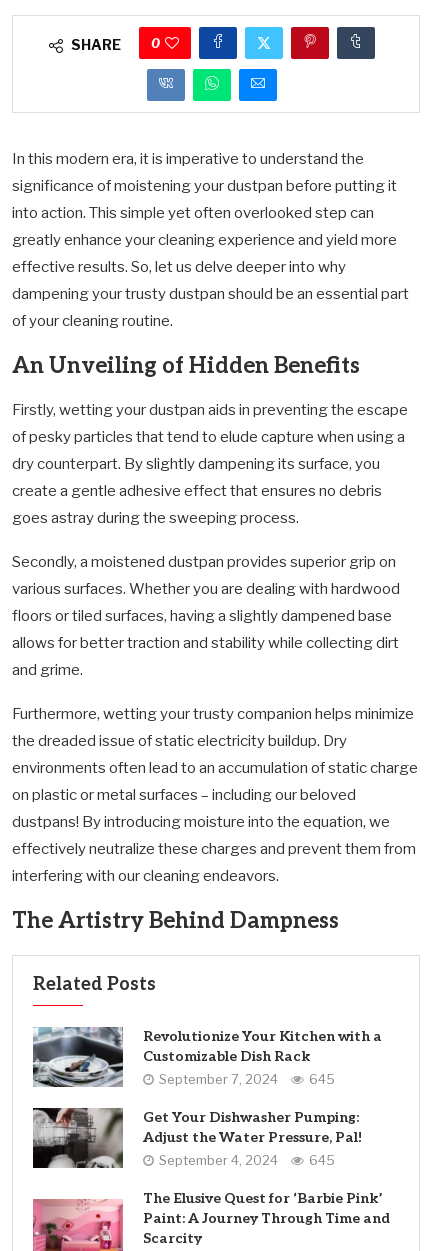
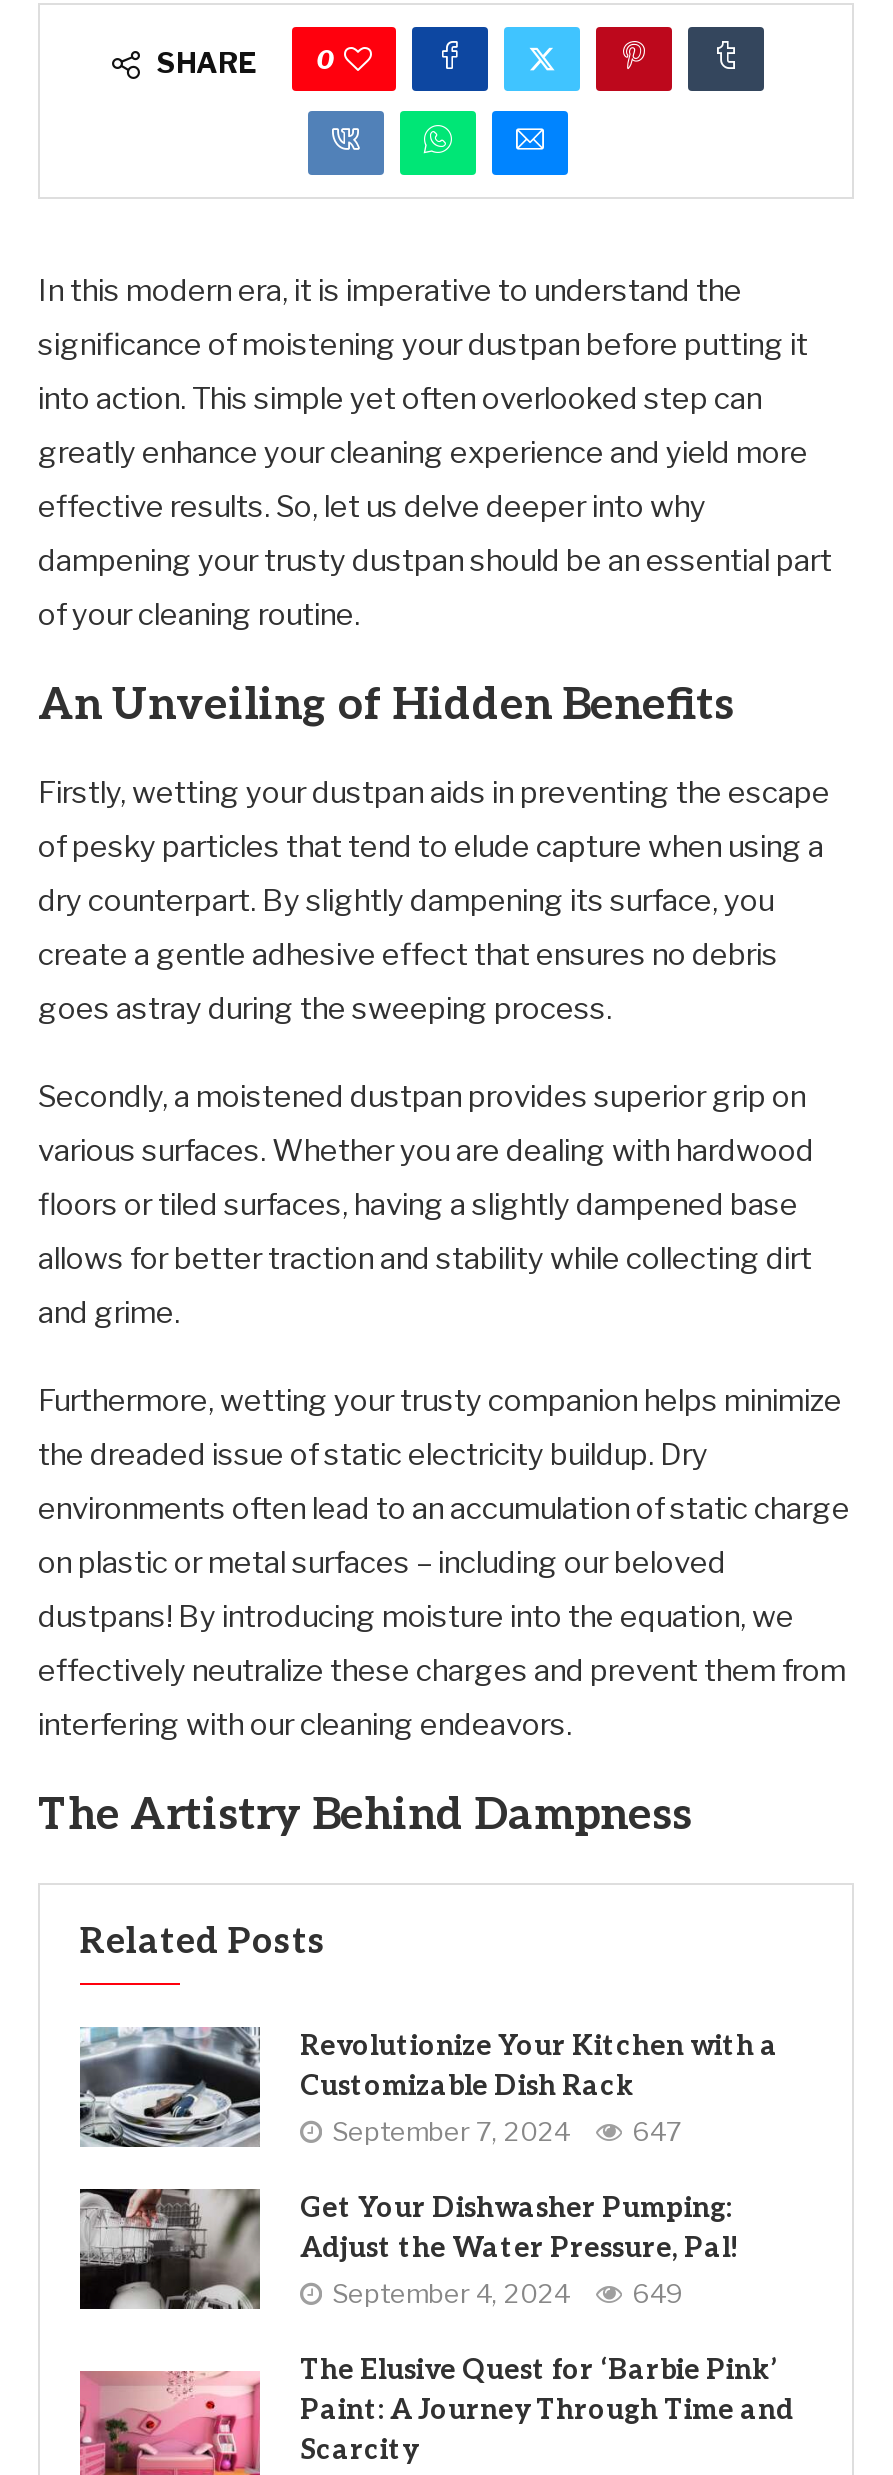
[159,1071,335,1087] September 7, 2024 645 -> [332,2115,682,2147] September 7, 2024 647
[159,1152,335,1168] September 4, 2024 645 -> [332,2277,684,2309] September 4, 2024 649

